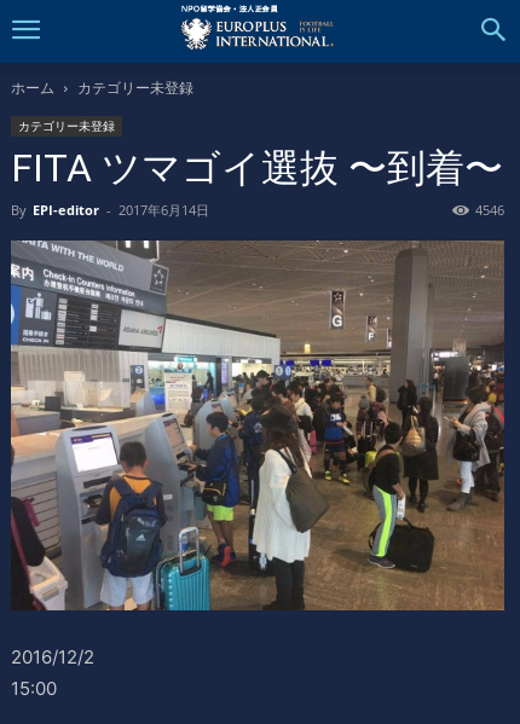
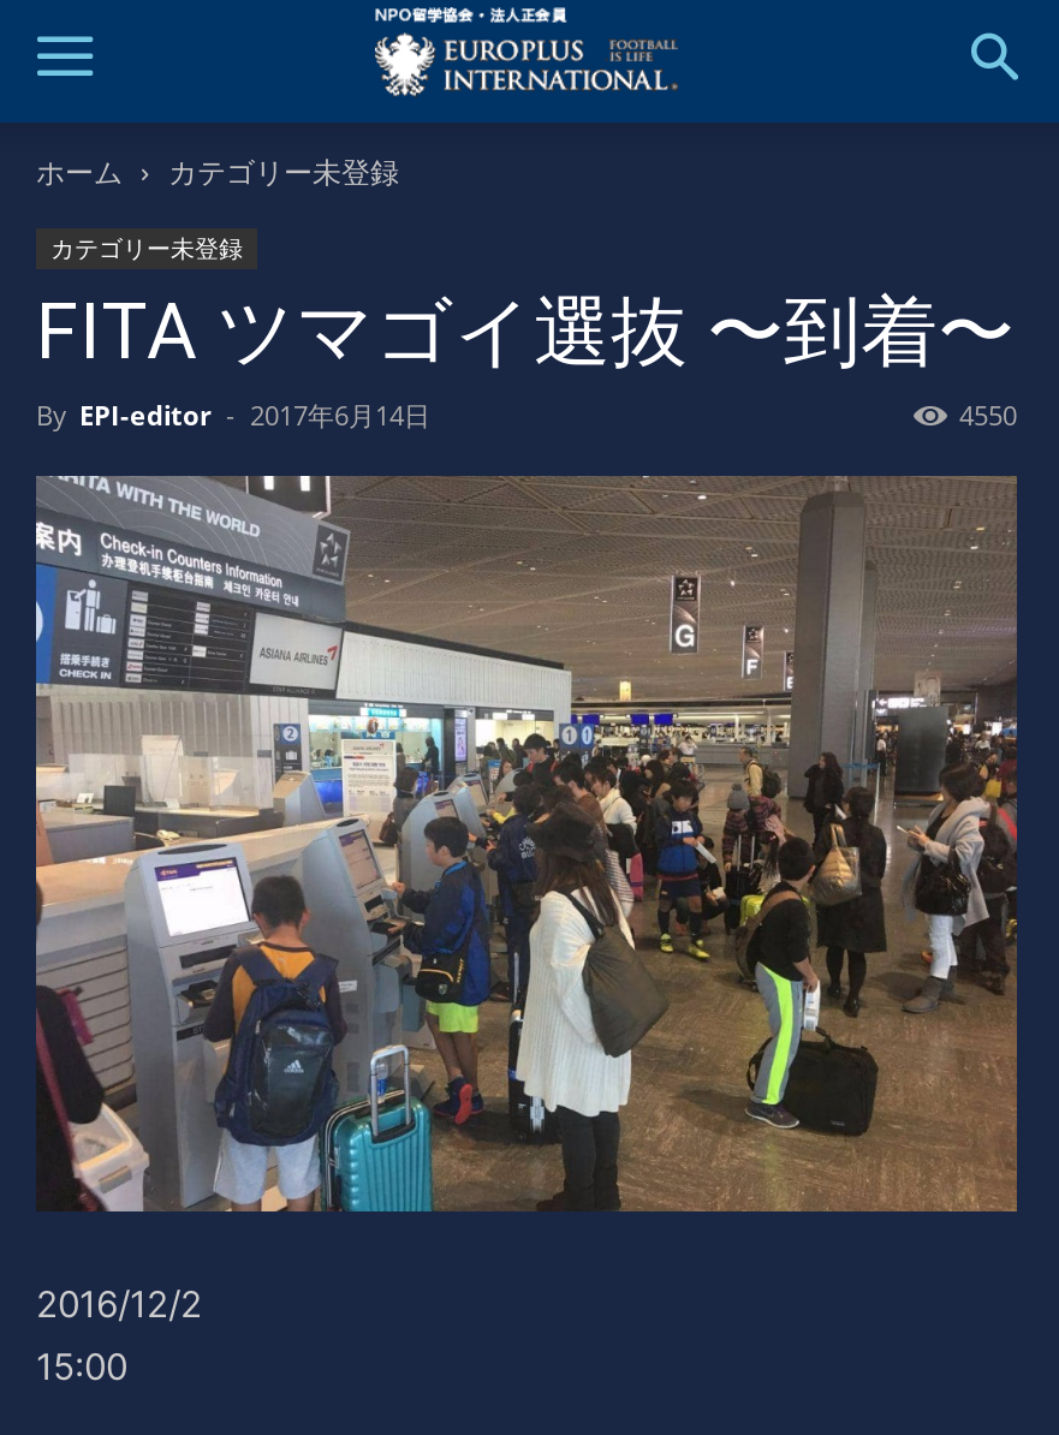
[475,201,504,219] 4546 -> [959,397,1017,433] 4550

